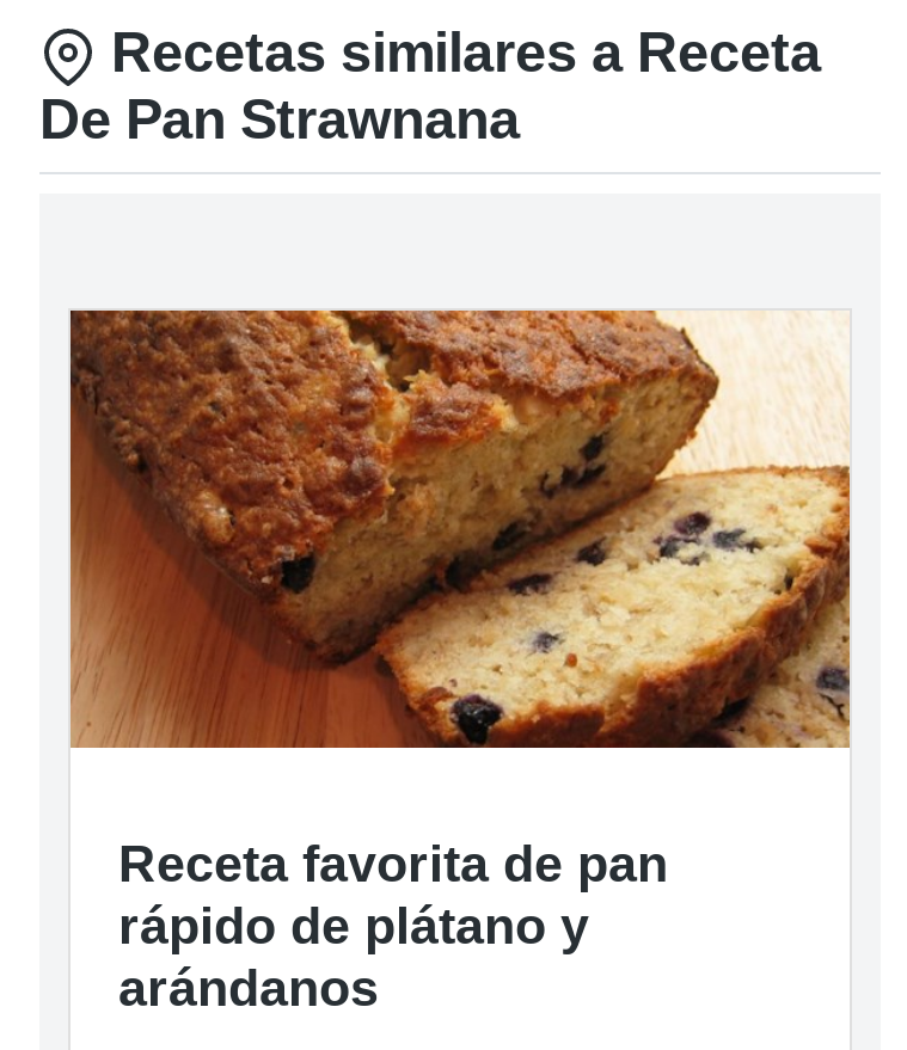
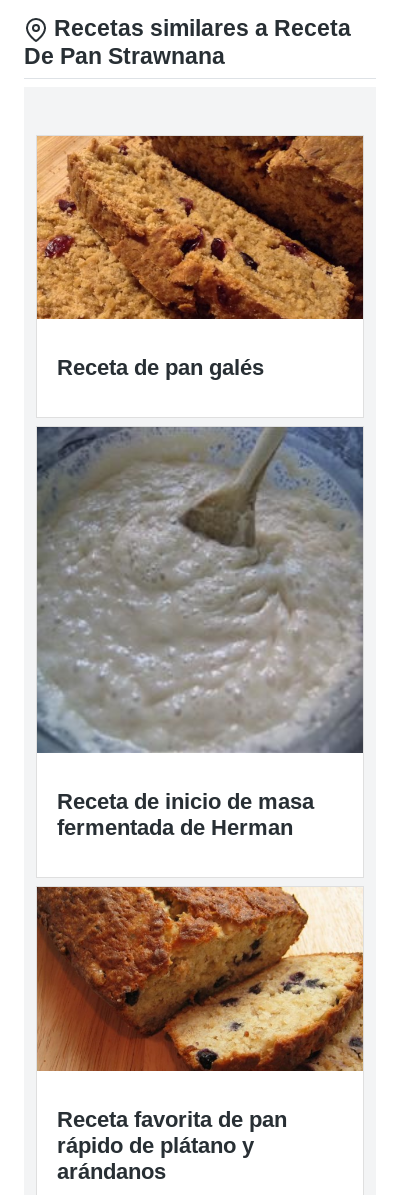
none -> [36,135,364,380] [image] | Receta de pan galés
none -> [36,426,364,840] [image] | Receta de inicio de masa | fermentada de Herman

